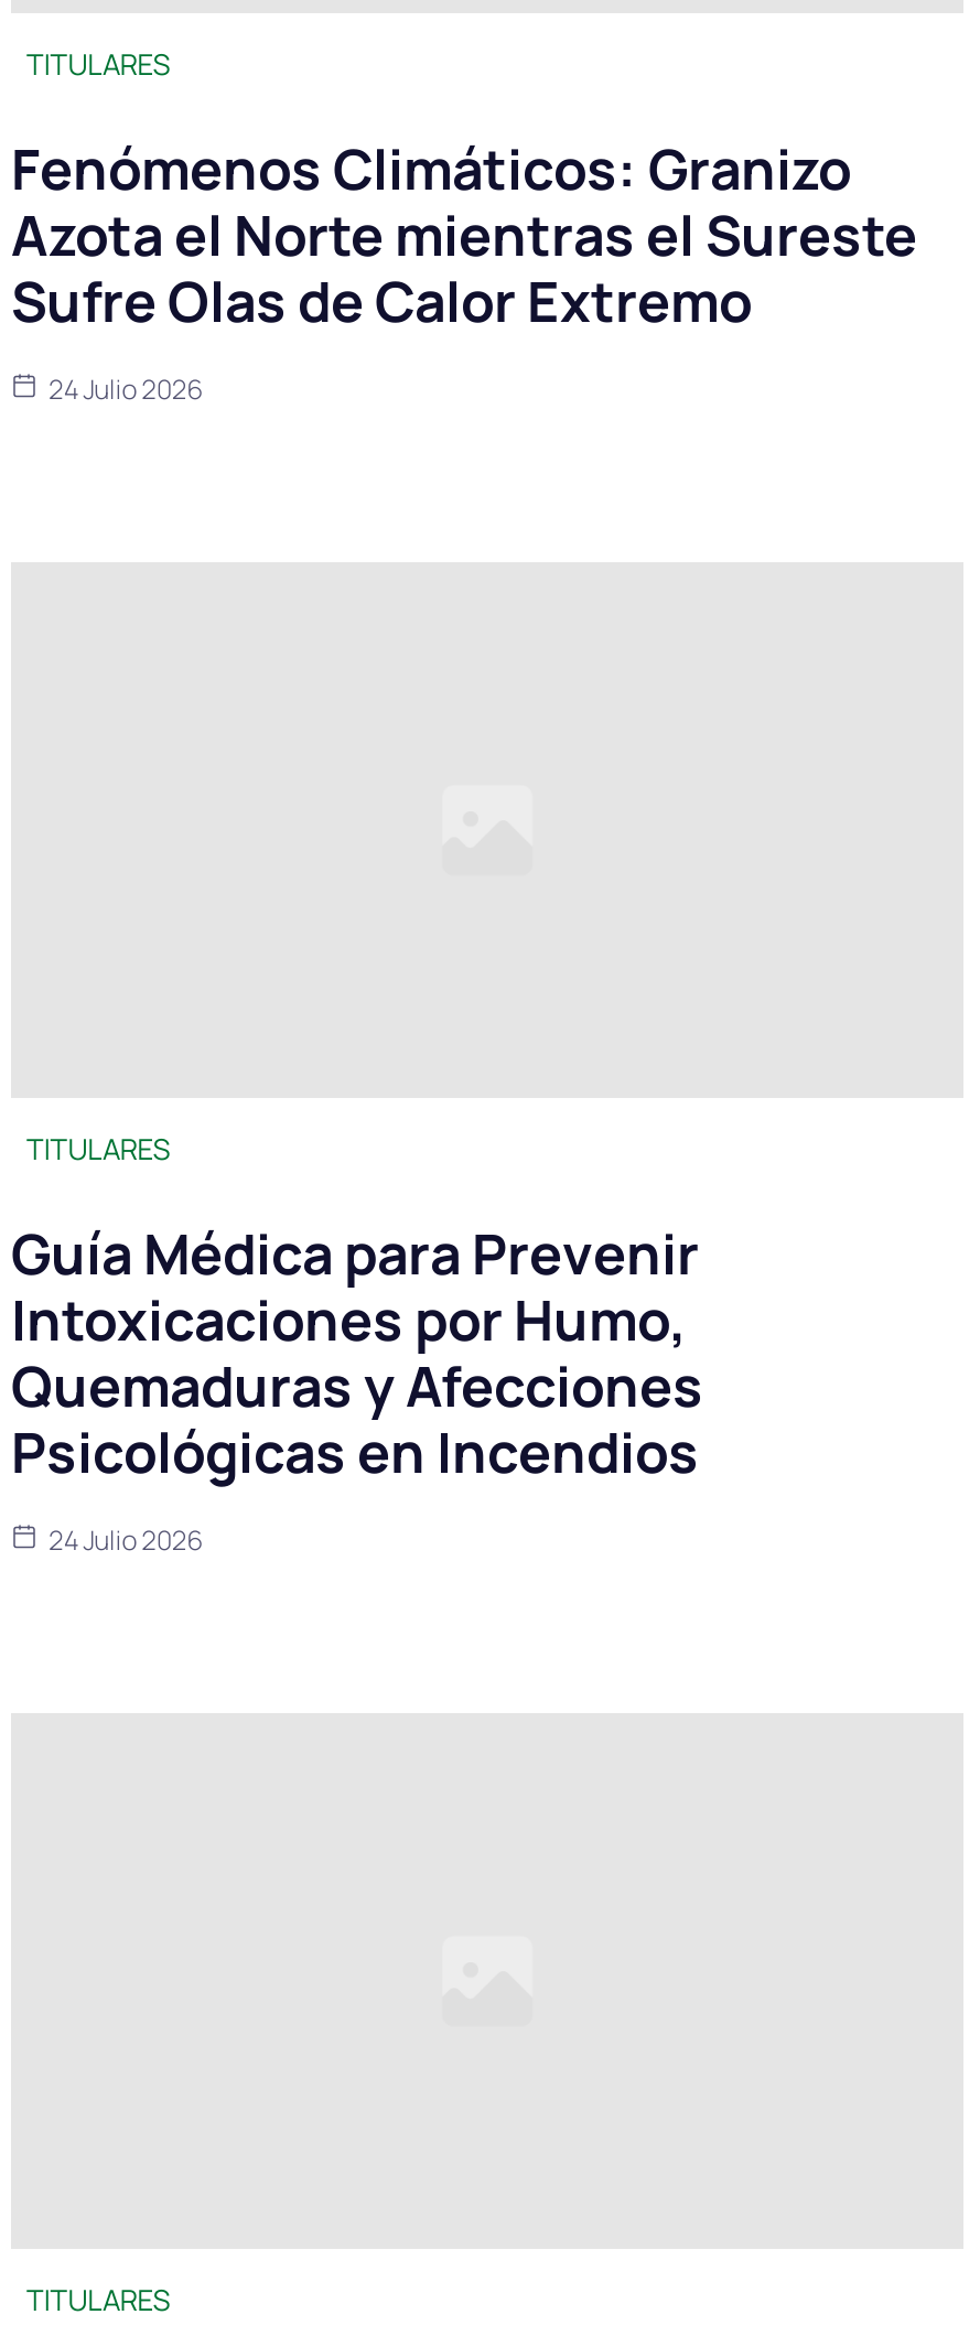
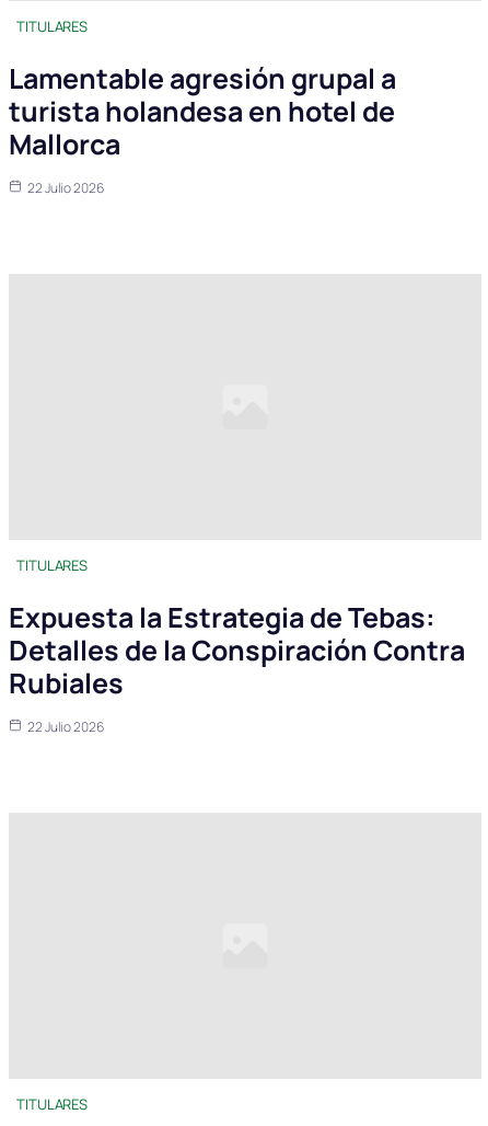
[11,131,917,409] Fenómenos Climáticos: Granizo | Azota el Norte mientras el Sureste | Sufre Olas de Calor Extremo | 24 Julio 2026 -> [9,59,396,197] Lamentable agresión grupal a | turista holandesa en hotel de | Mallorca | 22 Julio 2026
[11,1216,703,1559] Guía Médica para Prevenir | Intoxicaciones por Humo, | Quemaduras y Afecciones | Psicológicas en Incendios | 24 Julio 2026 -> [9,598,465,736] Expuesta la Estrategia de Tebas: | Detalles de la Conspiración Contra | Rubiales | 22 Julio 2026

